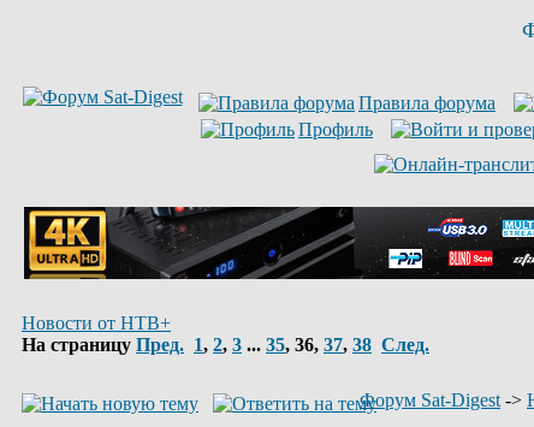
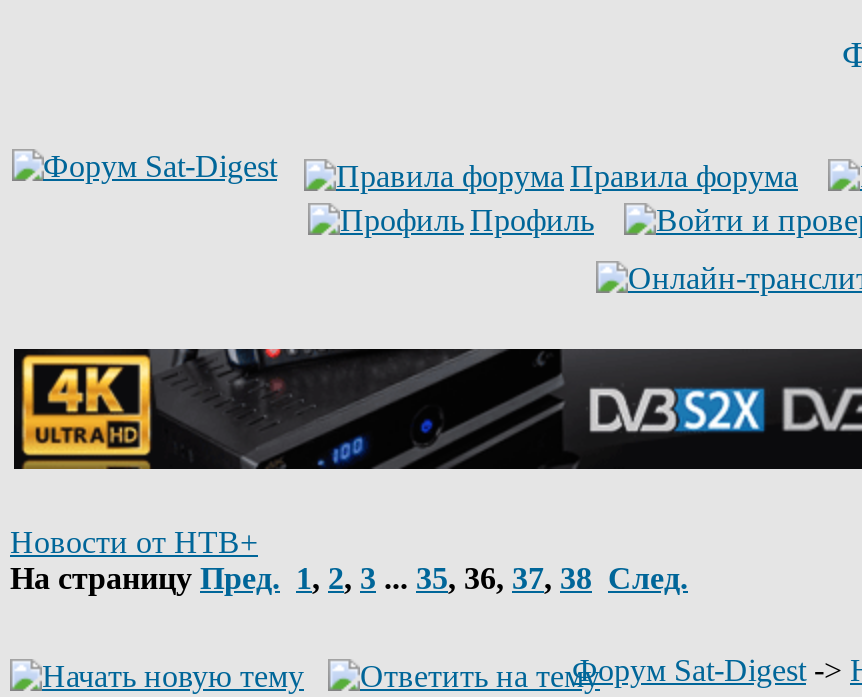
[370,217,530,269] [image] -> [588,367,856,451] [image]

